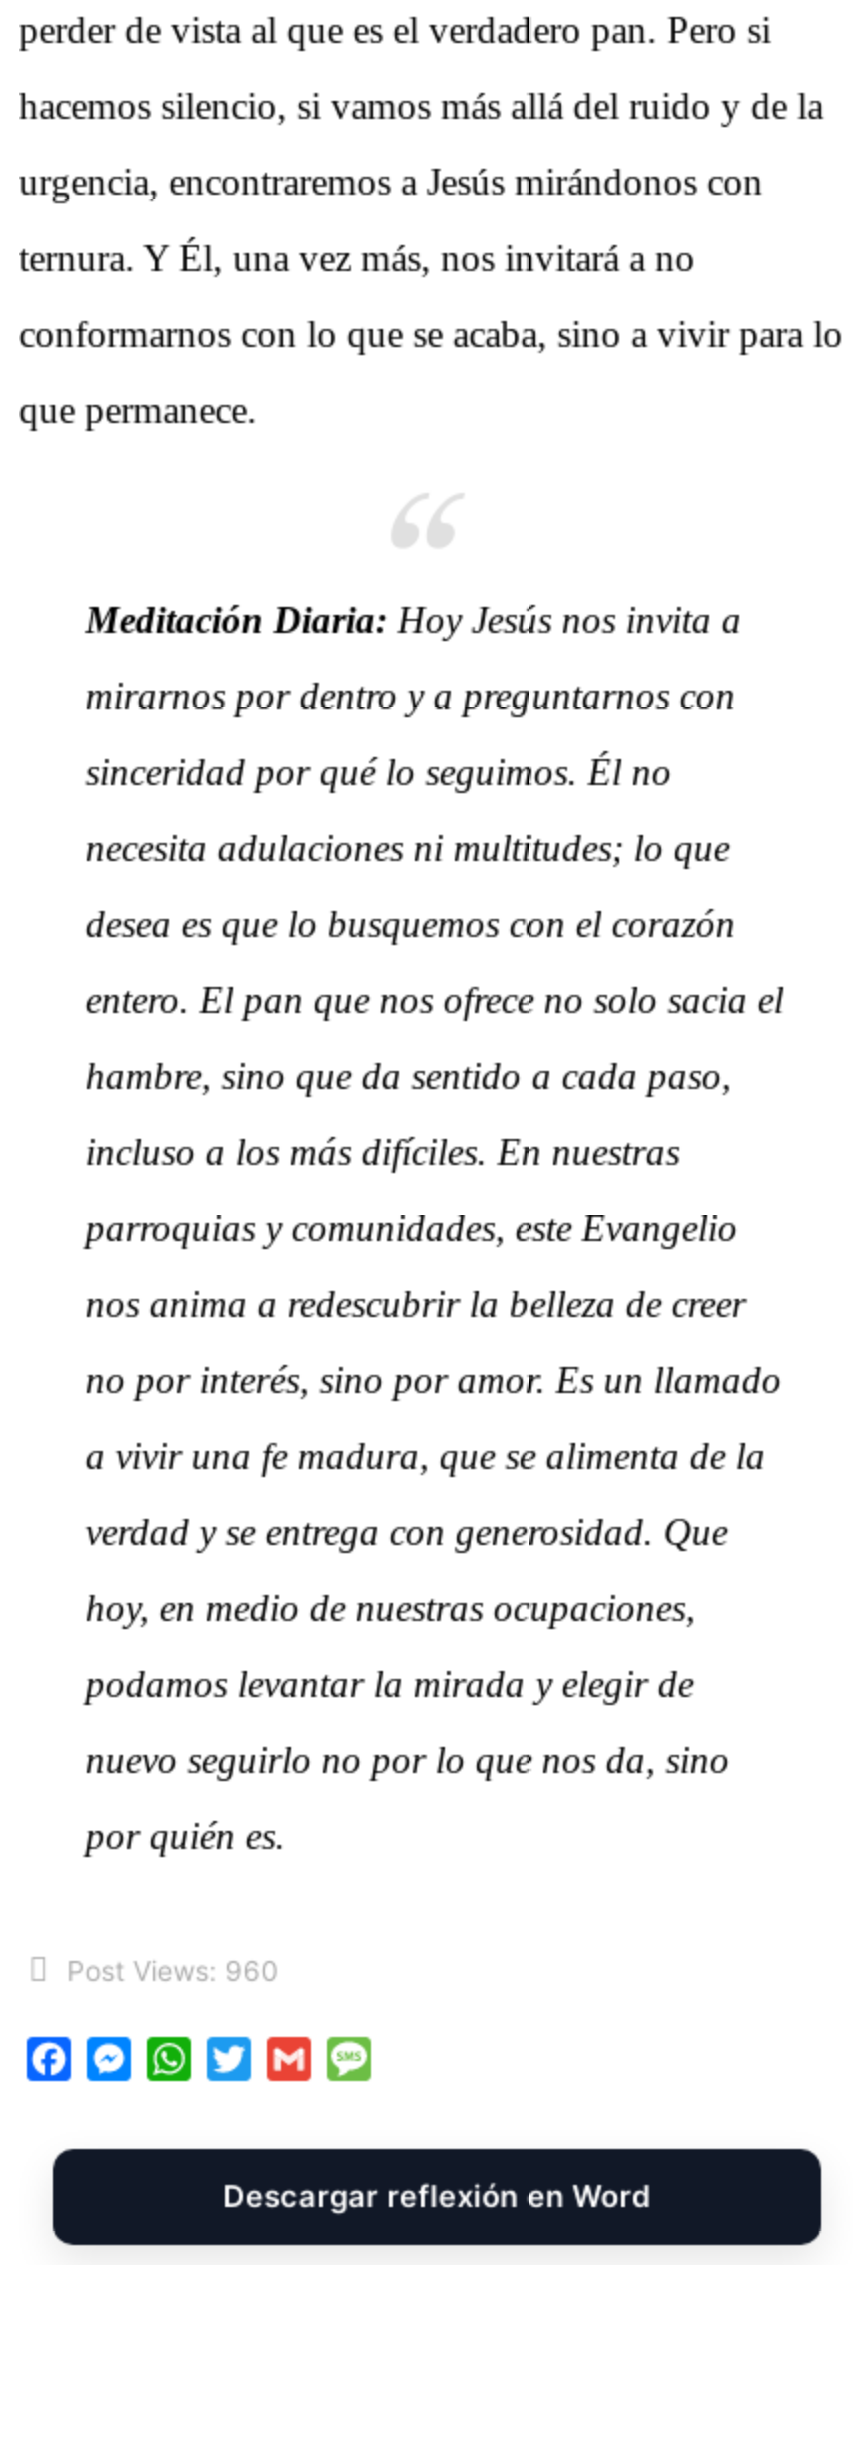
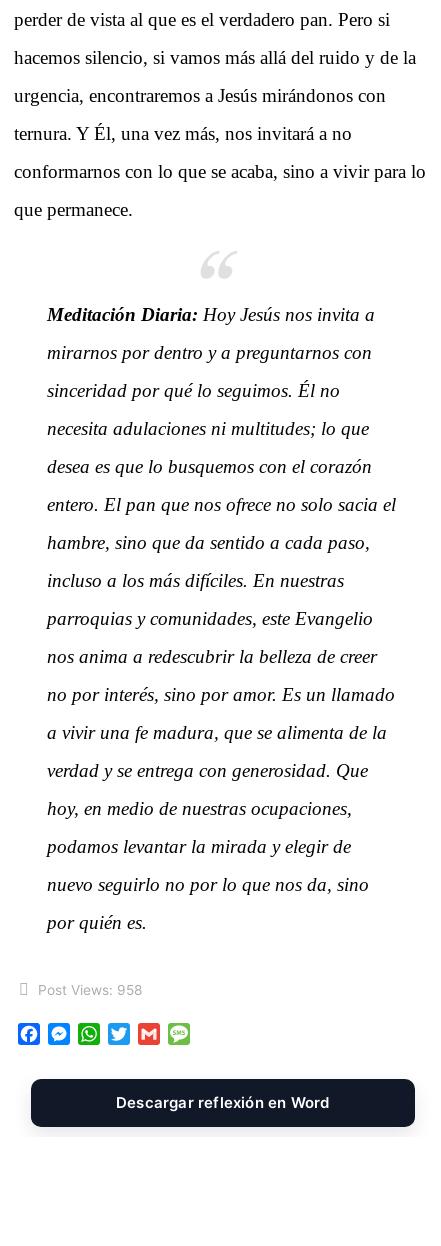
[68,1955,280,1987] Post Views: 960 -> [38,982,142,998] Post Views: 958

